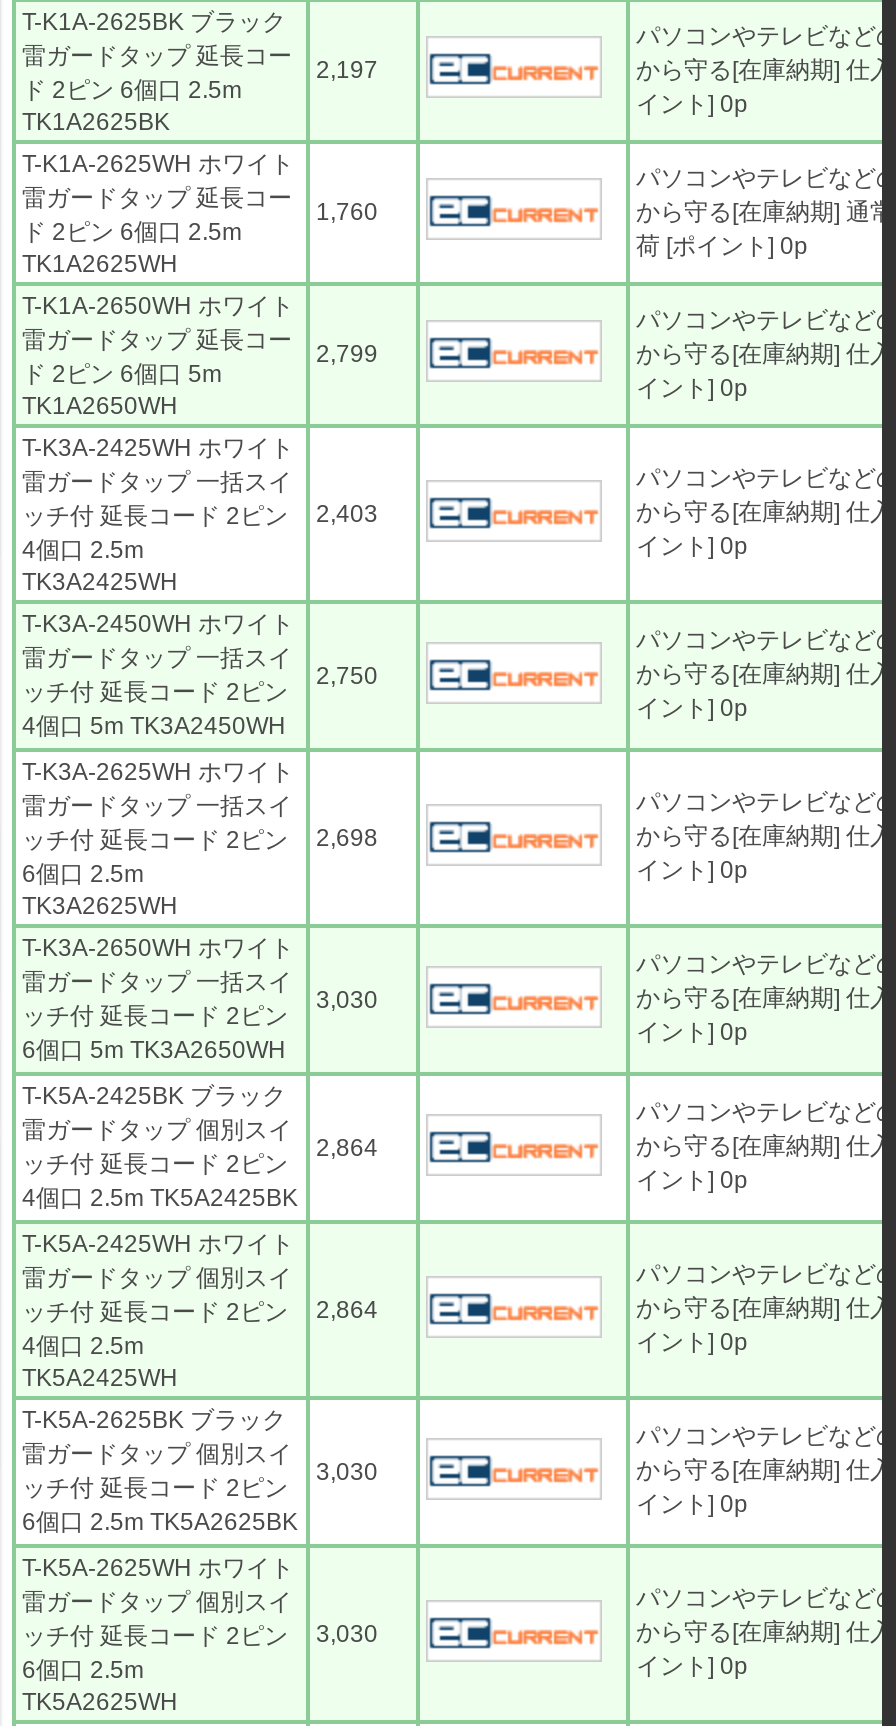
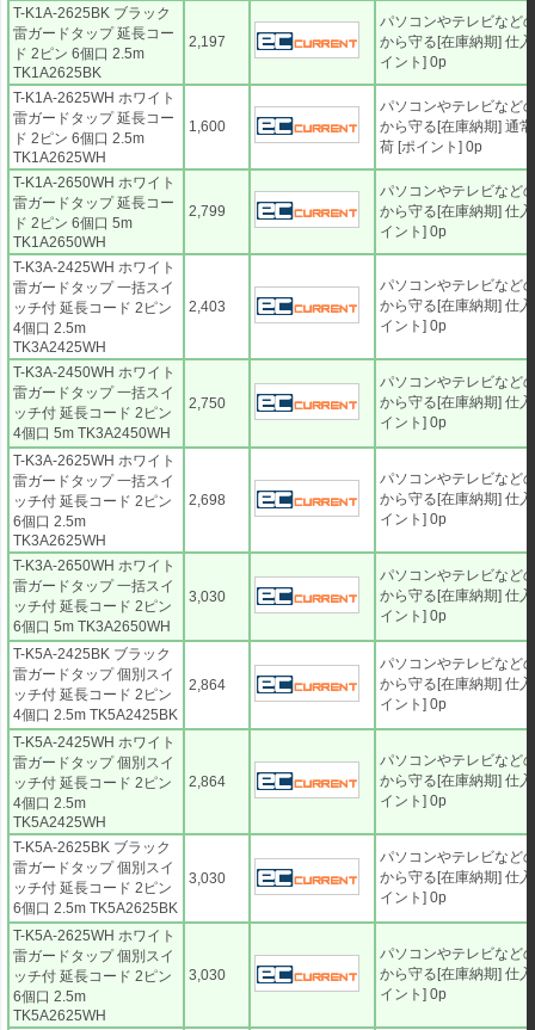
[22,185,378,227] 雷ガードタップ 延長コー 1,760 -> [13,110,226,135] 雷ガードタップ 延長コー 1,600

